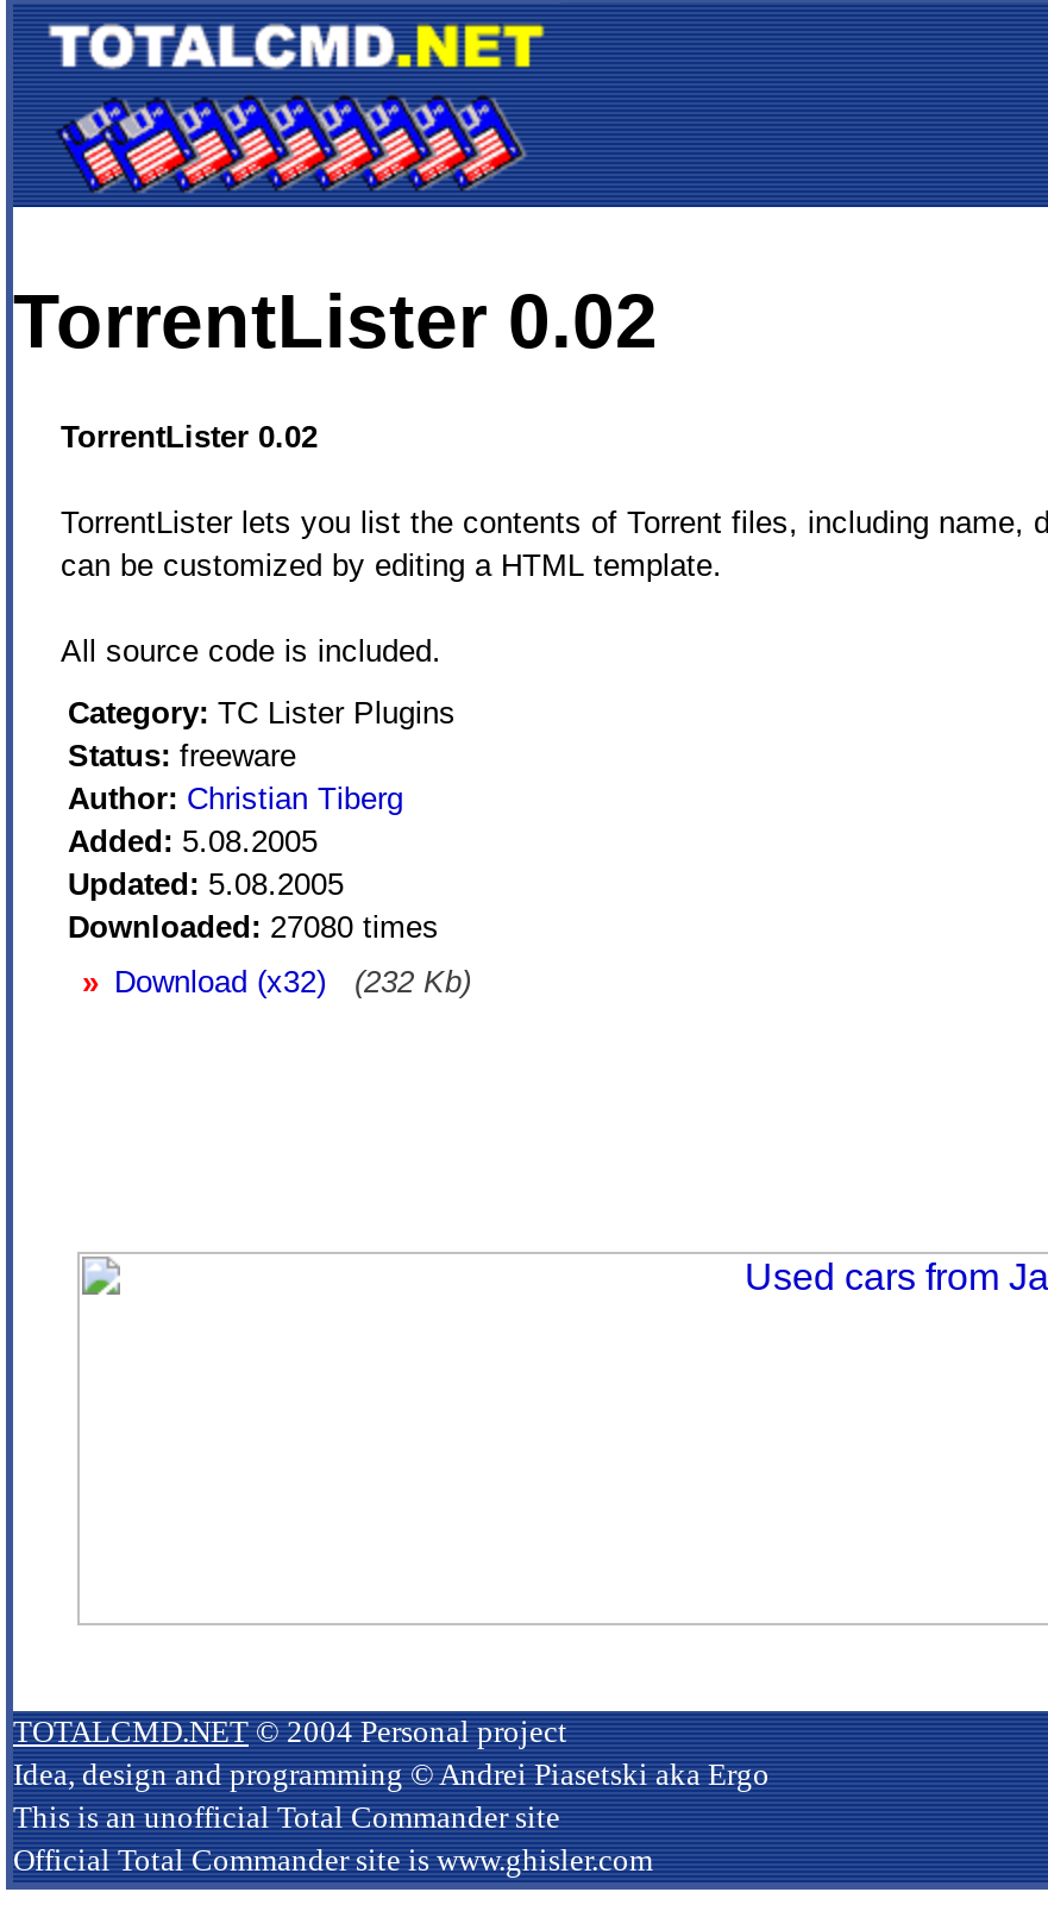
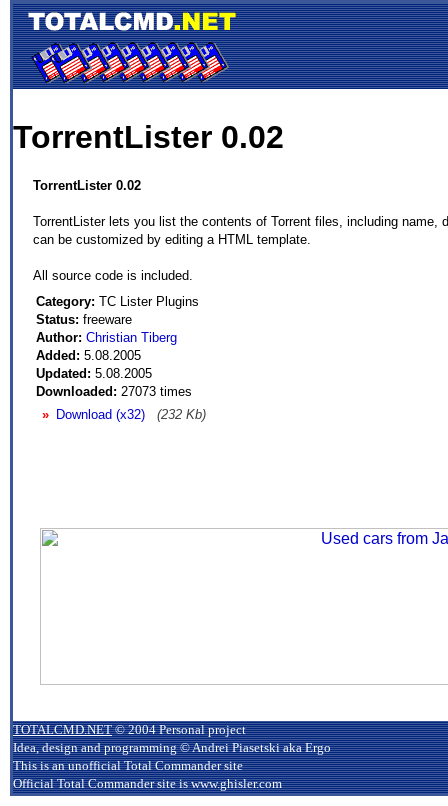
[68,910,439,946] Downloaded: 27080 times -> [36,384,192,399] Downloaded: 27073 times

